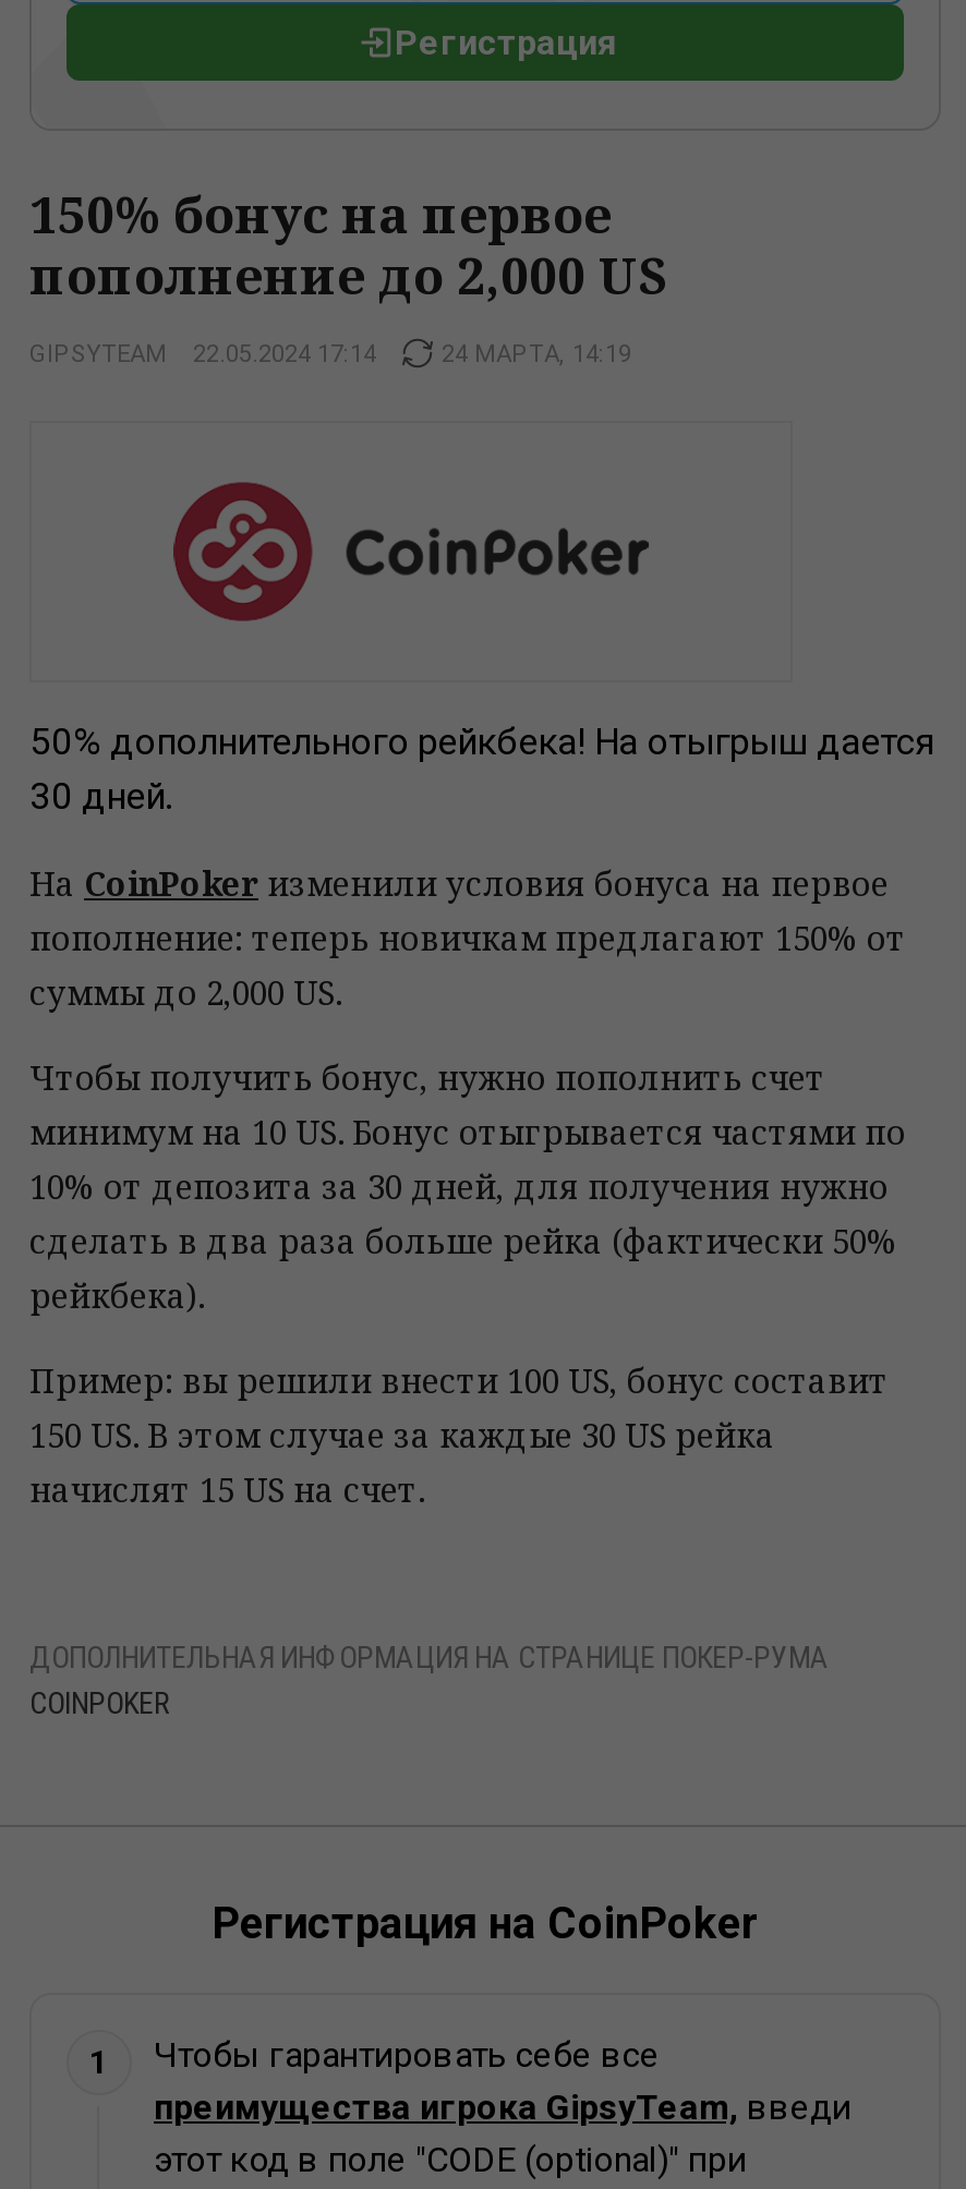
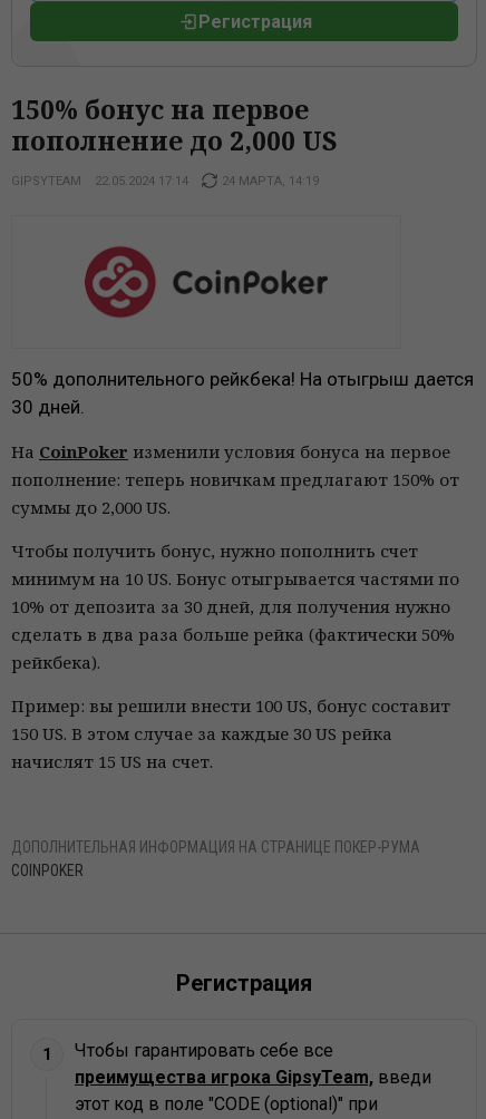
[212,1897,759,1949] Регистрация на CoinPoker -> [176,970,312,996] Регистрация

